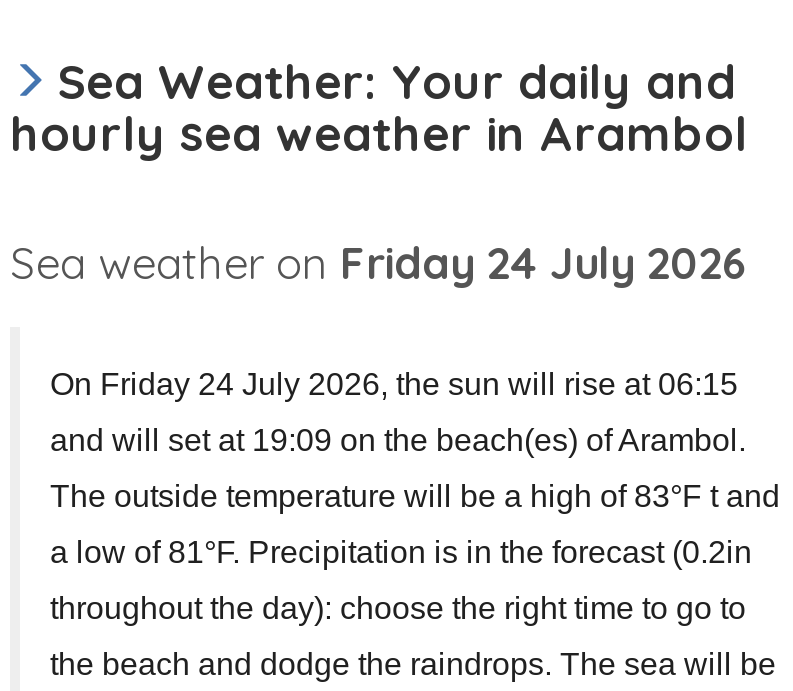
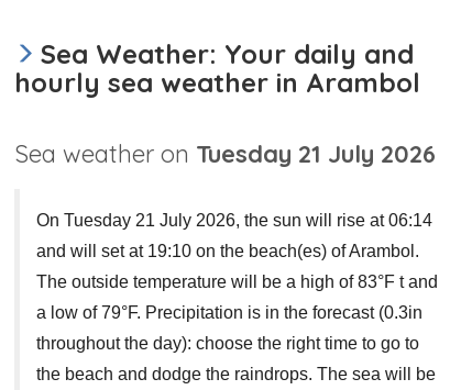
[10,235,746,291] Sea weather on Friday 24 July 2026 -> [14,138,436,169] Sea weather on Tuesday 21 July 2026
[50,367,738,401] On Friday 24 July 2026, the sun will rise at 06:15 -> [36,211,432,230] On Tuesday 21 July 2026, the sun will rise at 06:14
[50,423,746,457] and will set at 19:09 on the beach(es) of Arambol. -> [36,242,419,260] and will set at 19:10 on the beach(es) of Arambol.
[50,535,752,569] a low of 81°F. Precipitation is in the forecast (0.2in -> [36,303,422,322] a low of 79°F. Precipitation is in the forecast (0.3in

